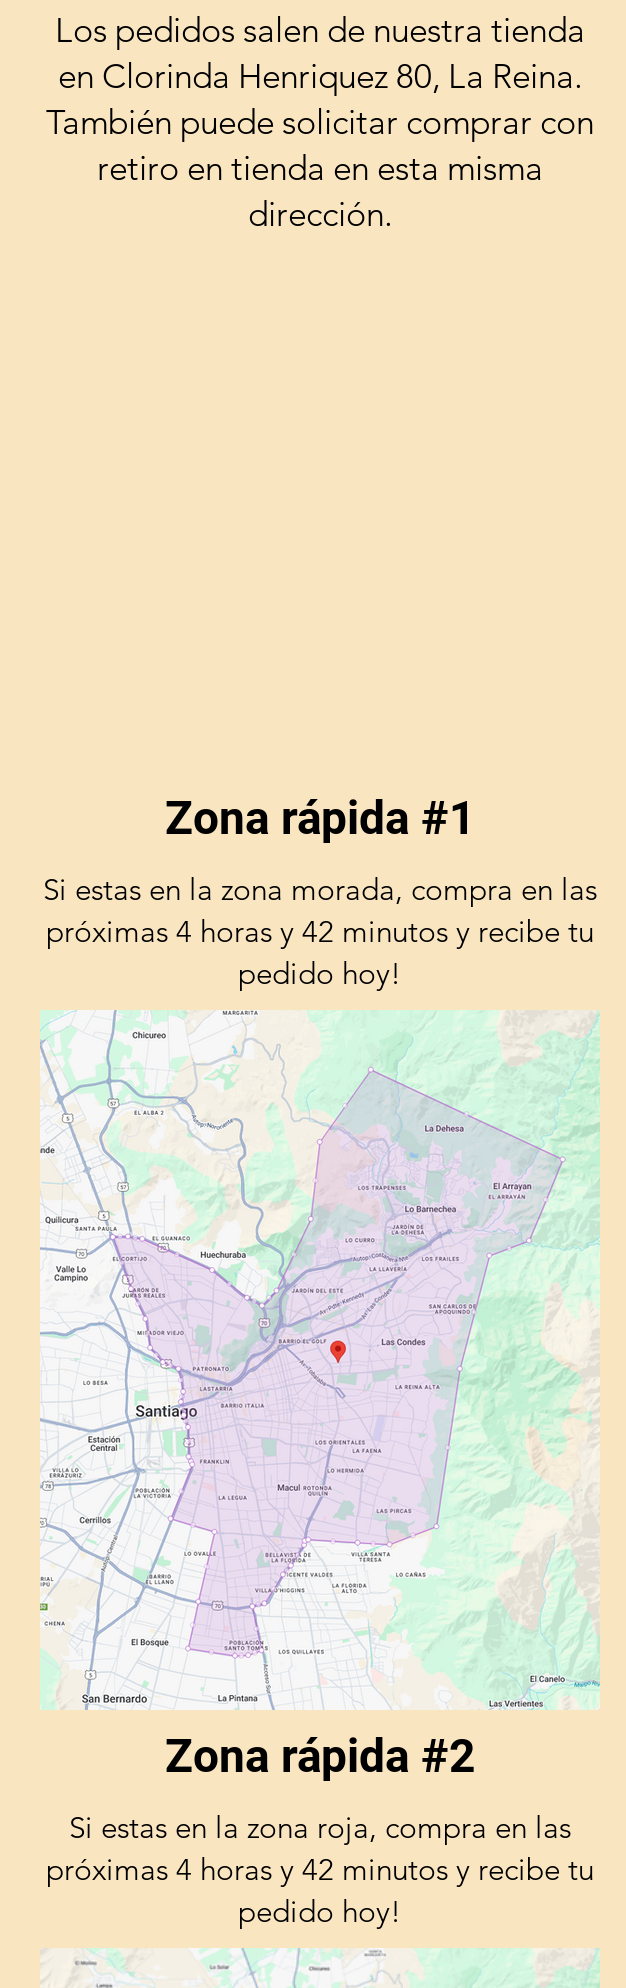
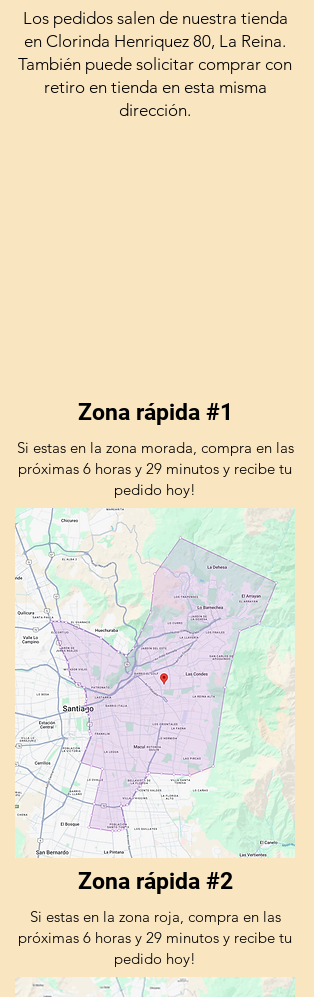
[46,912,594,950] próximas 4 horas y 42 minutos y recibe tu -> [18,459,292,478] próximas 6 horas y 29 minutos y recibe tu
[46,1850,594,1888] próximas 4 horas y 42 minutos y recibe tu -> [18,928,292,947] próximas 6 horas y 29 minutos y recibe tu

